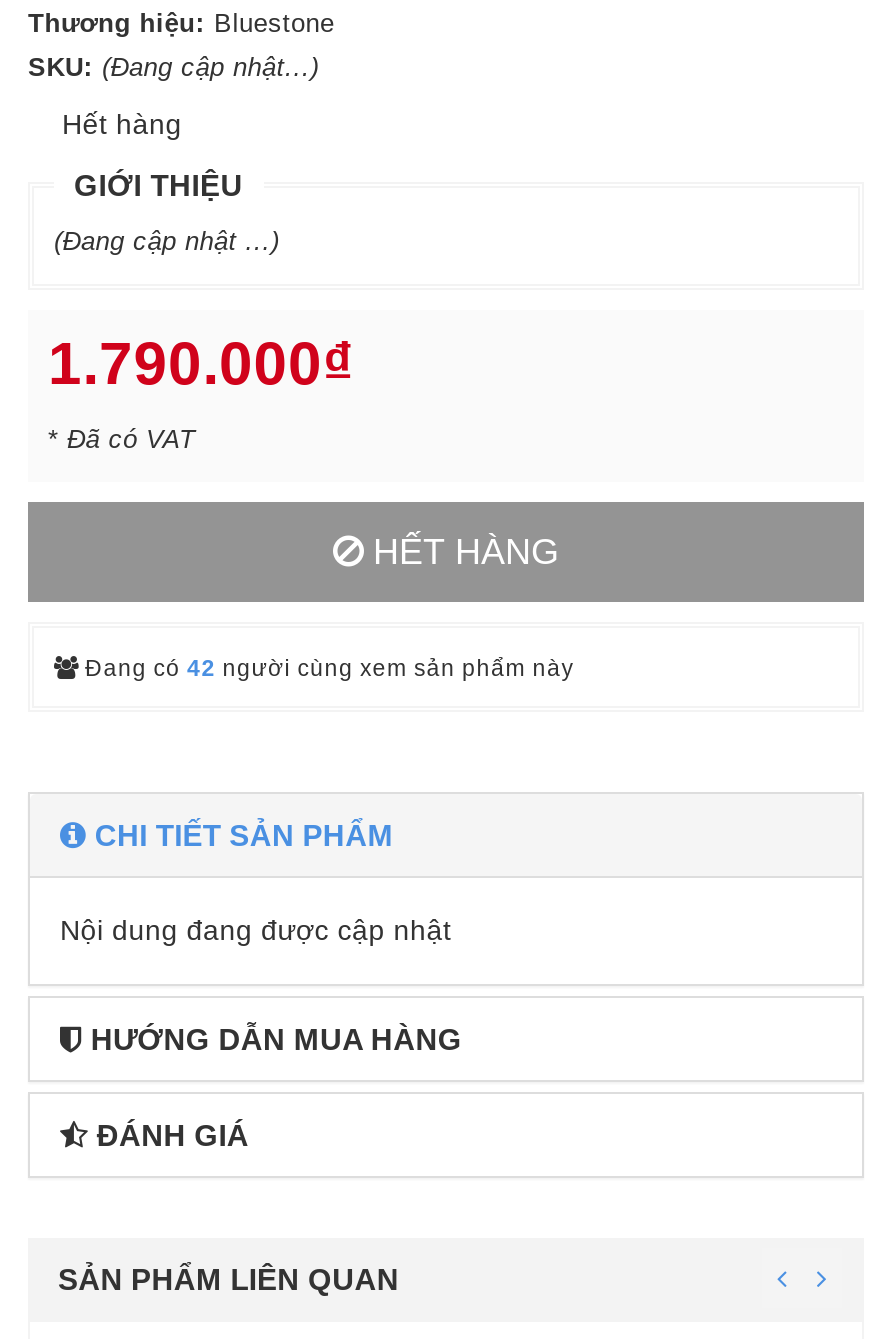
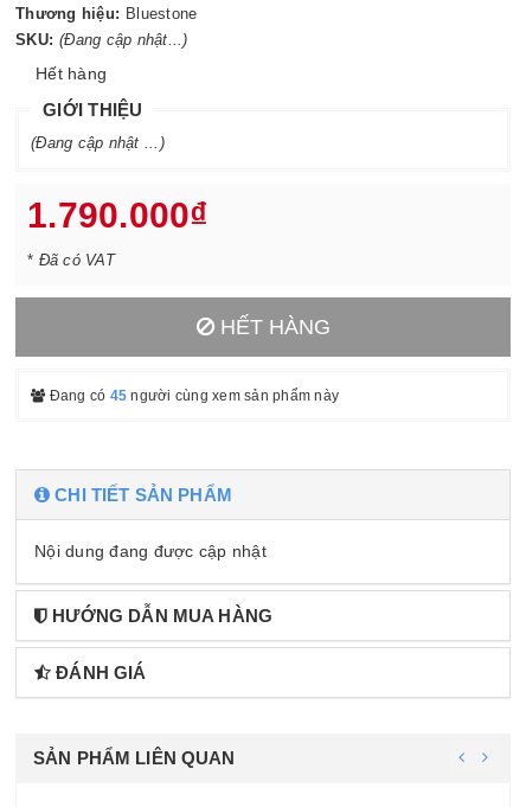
[78,653,574,679] Đang có 42 người cùng xem sản phẩm này -> [45,387,339,403] Đang có 45 người cùng xem sản phẩm này

